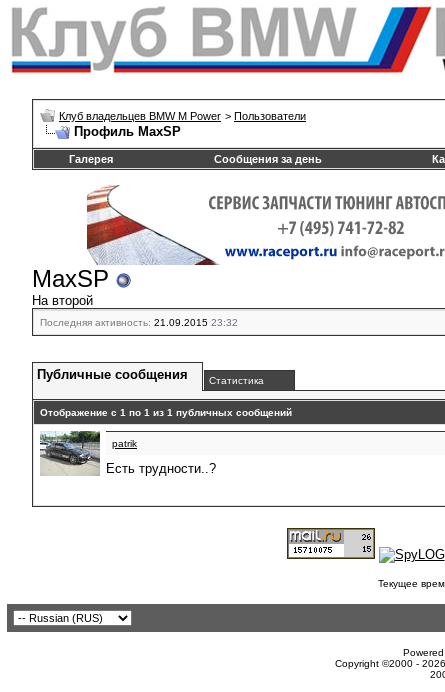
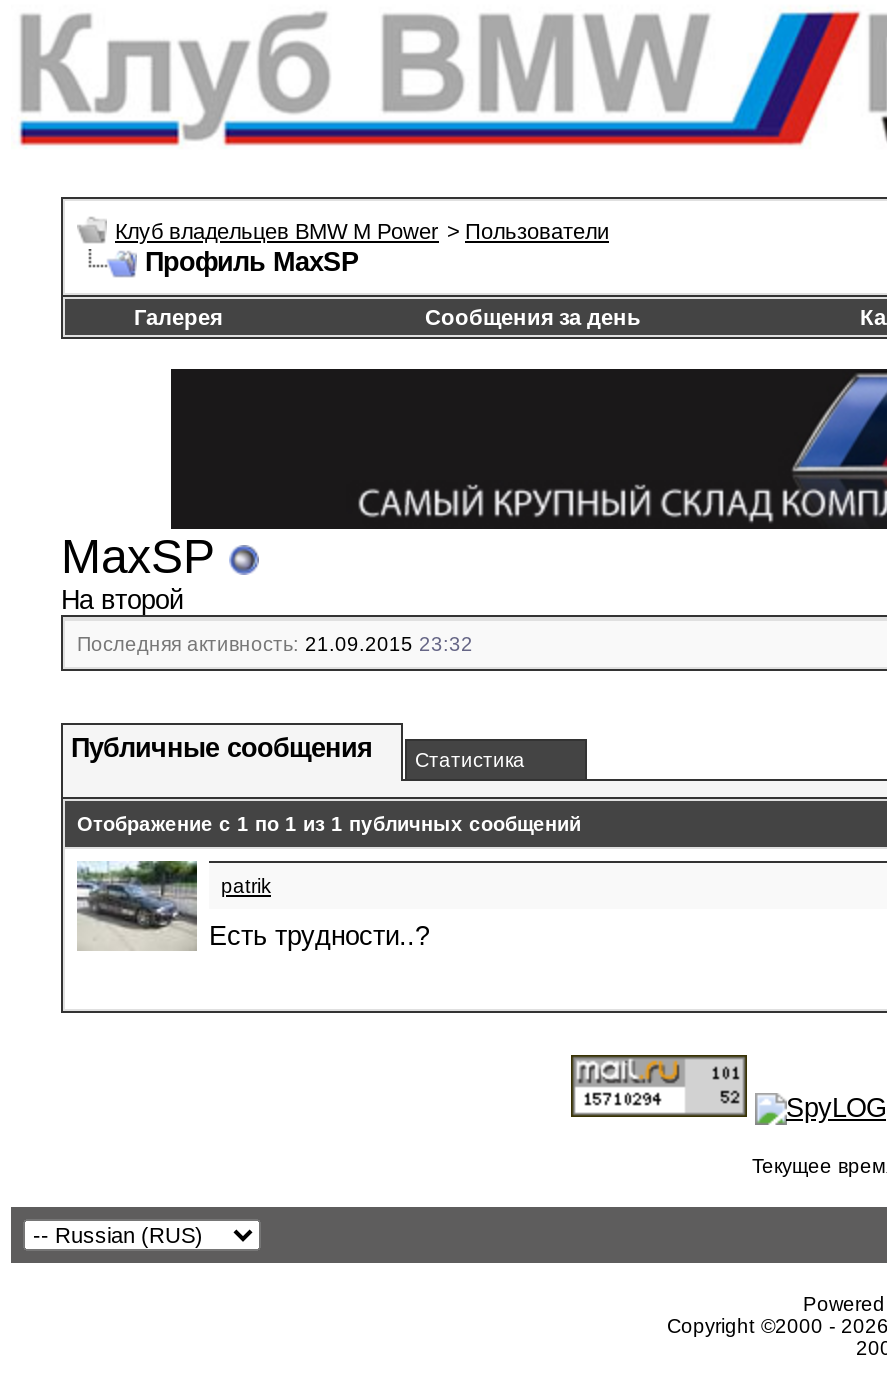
[86,185,442,266] [image] -> [169,367,881,531] [image]

